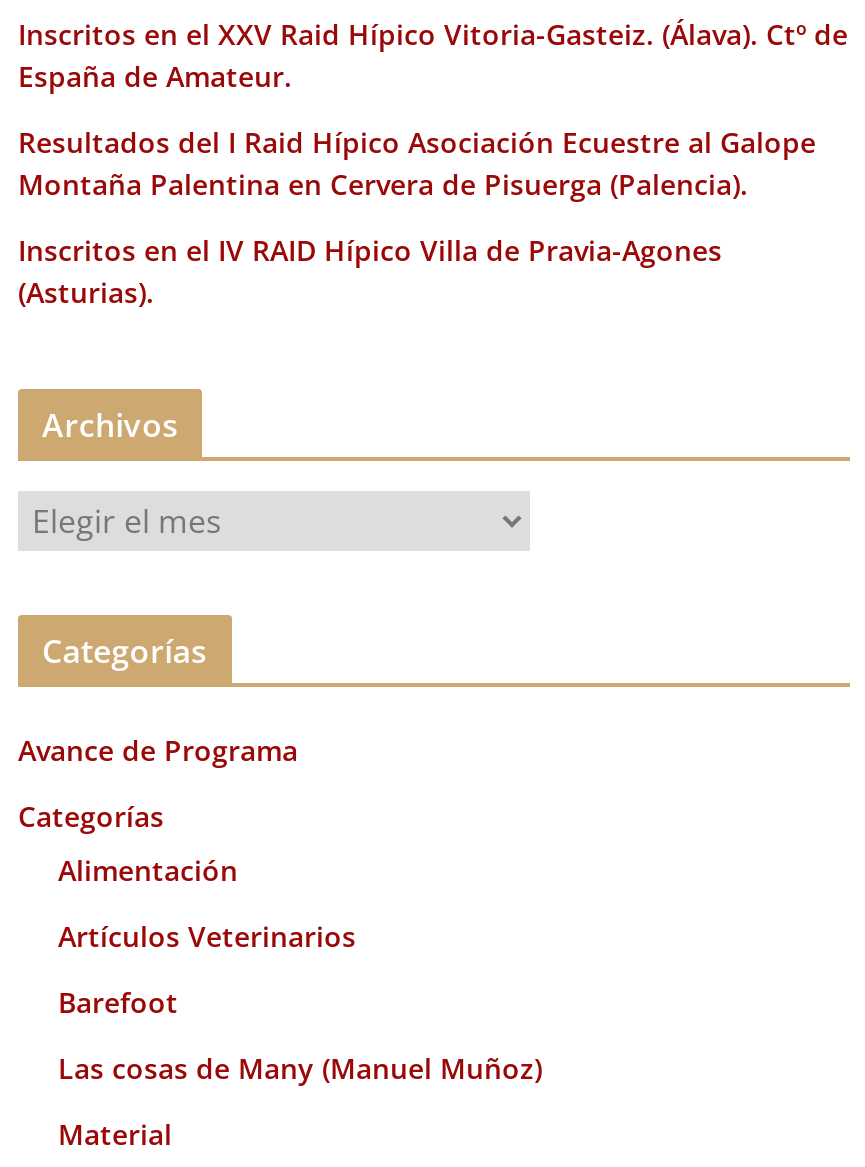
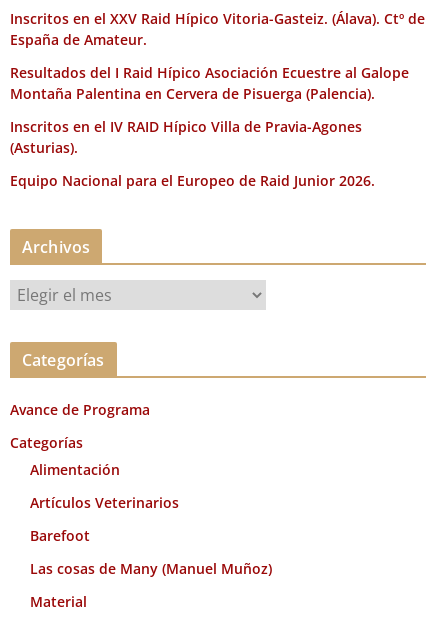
none -> [10,171,375,190] Equipo Nacional para el Europeo de Raid Junior 2026.

